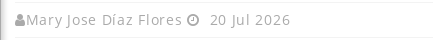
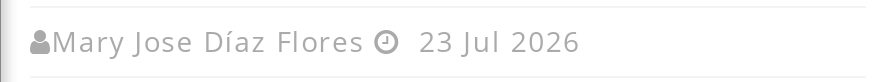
[26,10,290,29] Mary Jose Díaz Flores 20 Jul 2026 -> [51,22,580,60] Mary Jose Díaz Flores 23 Jul 2026

